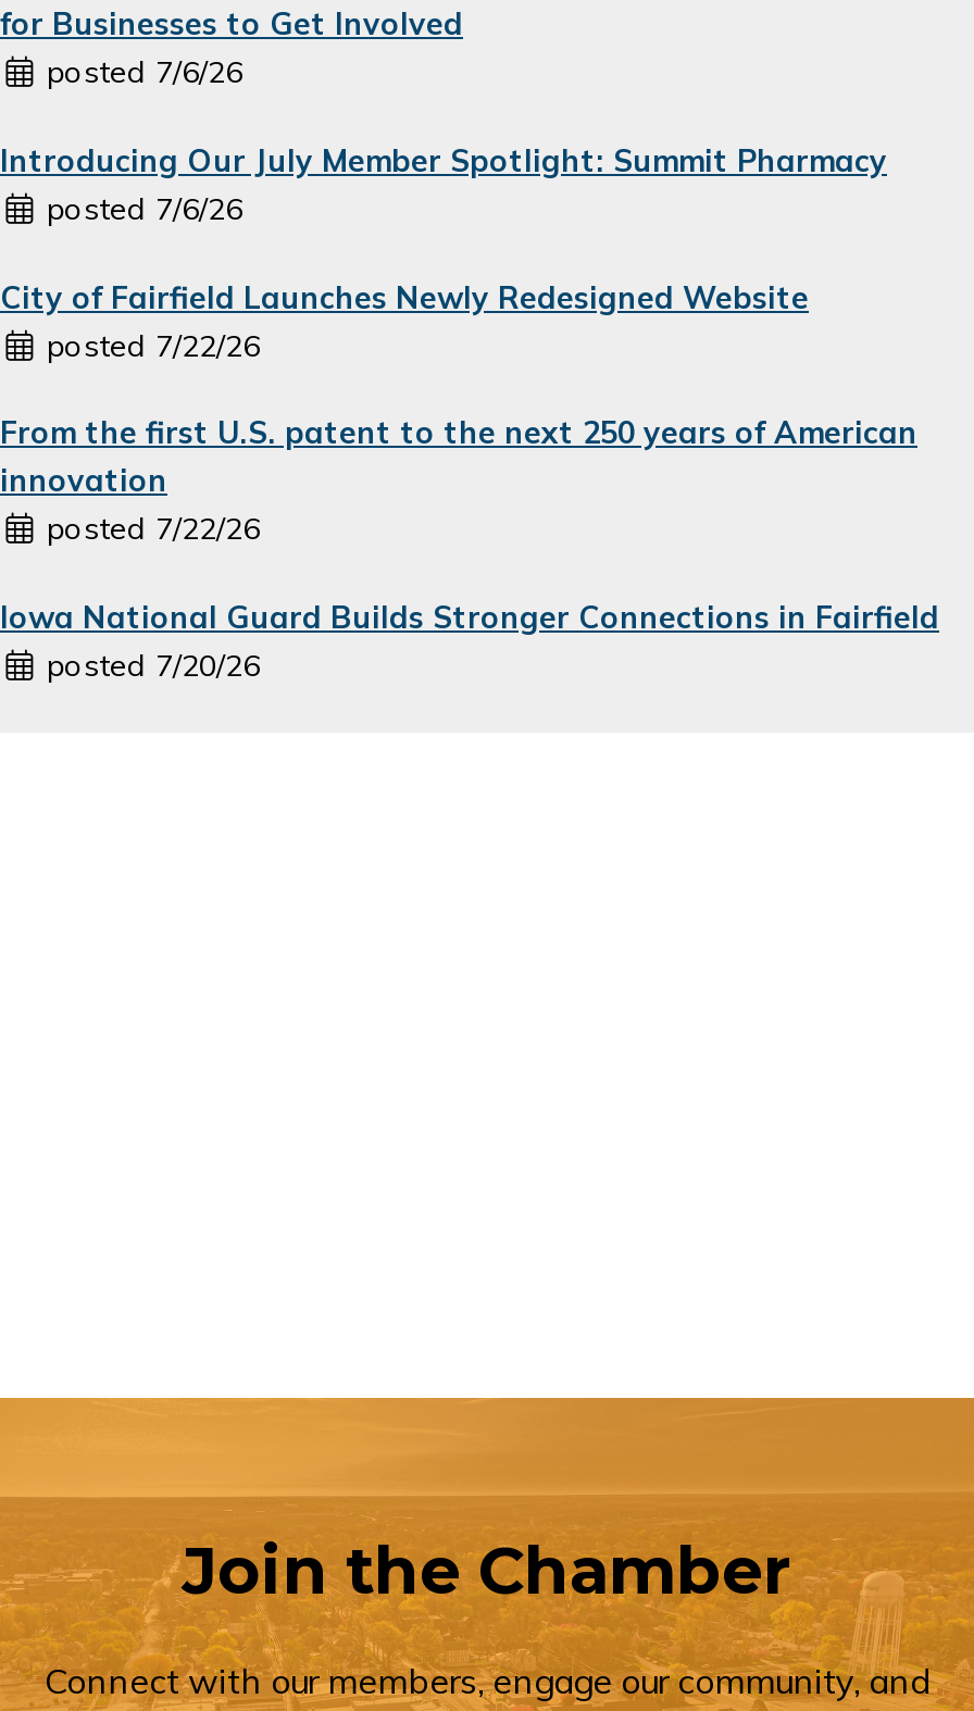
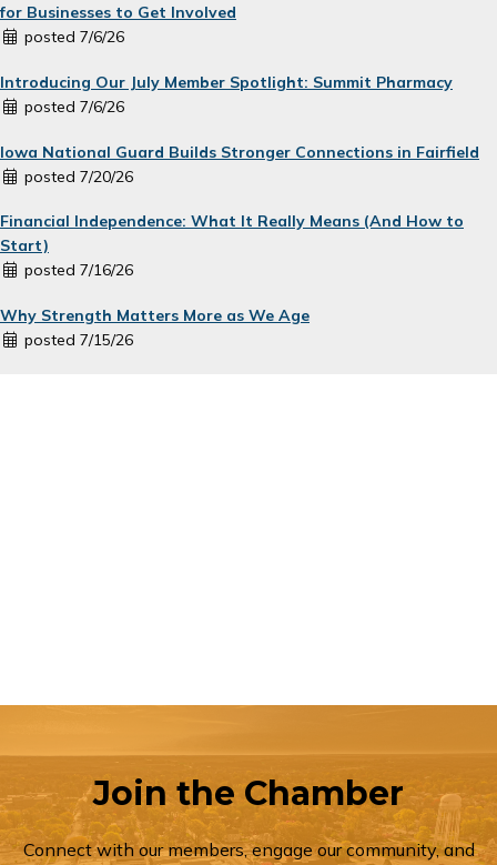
[0,278,917,549] City of Fairfield Launches Newly Redesigned Website | posted 7/22/26 | From the first U.S. patent to the next 250 years of American | innovation | posted 7/22/26 -> none
moved [0,598,939,685] -> [0,142,479,186]: Iowa National Guard Builds Stronger Connections in Fairfield | posted 7/20/26
none -> [0,211,464,350] Financial Independence: What It Really Means (And How to | Start) | posted 7/16/26 | Why Strength Matters More as We Age | posted 7/15/26

